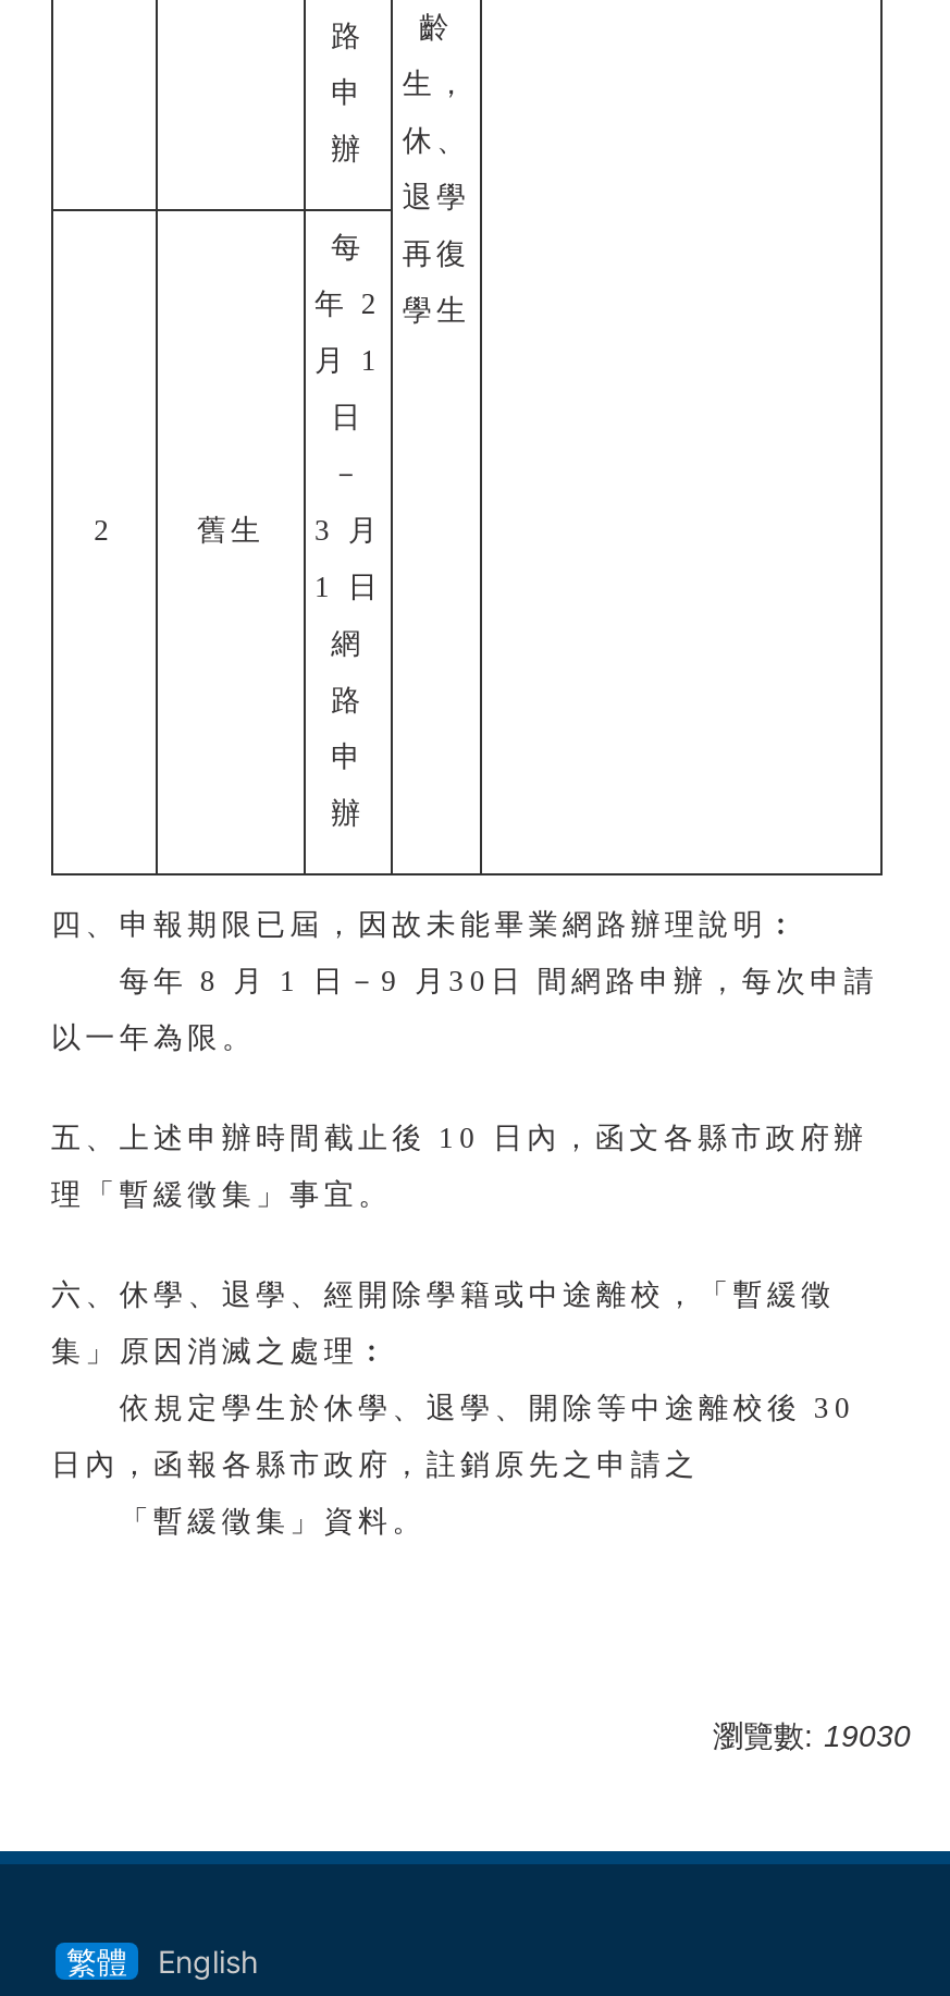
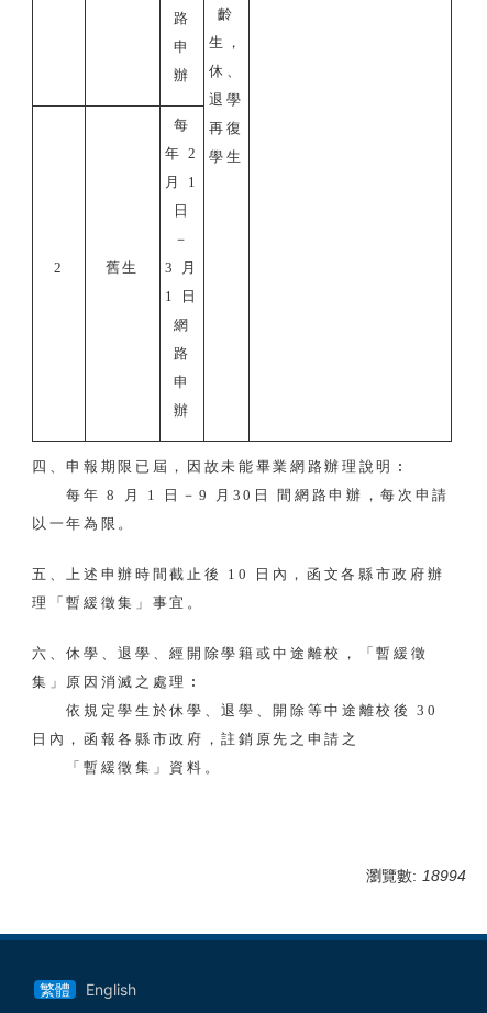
[713,1718,911,1753] 瀏覽數: 19030 -> [366,867,466,884] 瀏覽數: 18994

